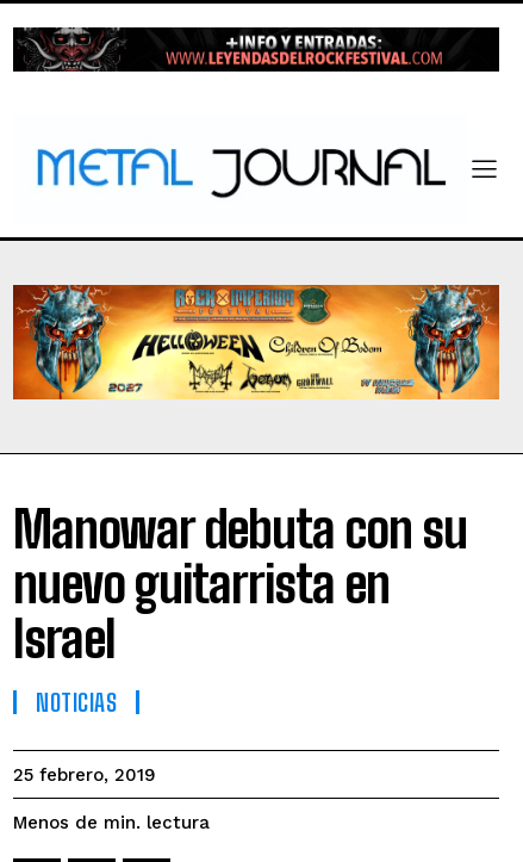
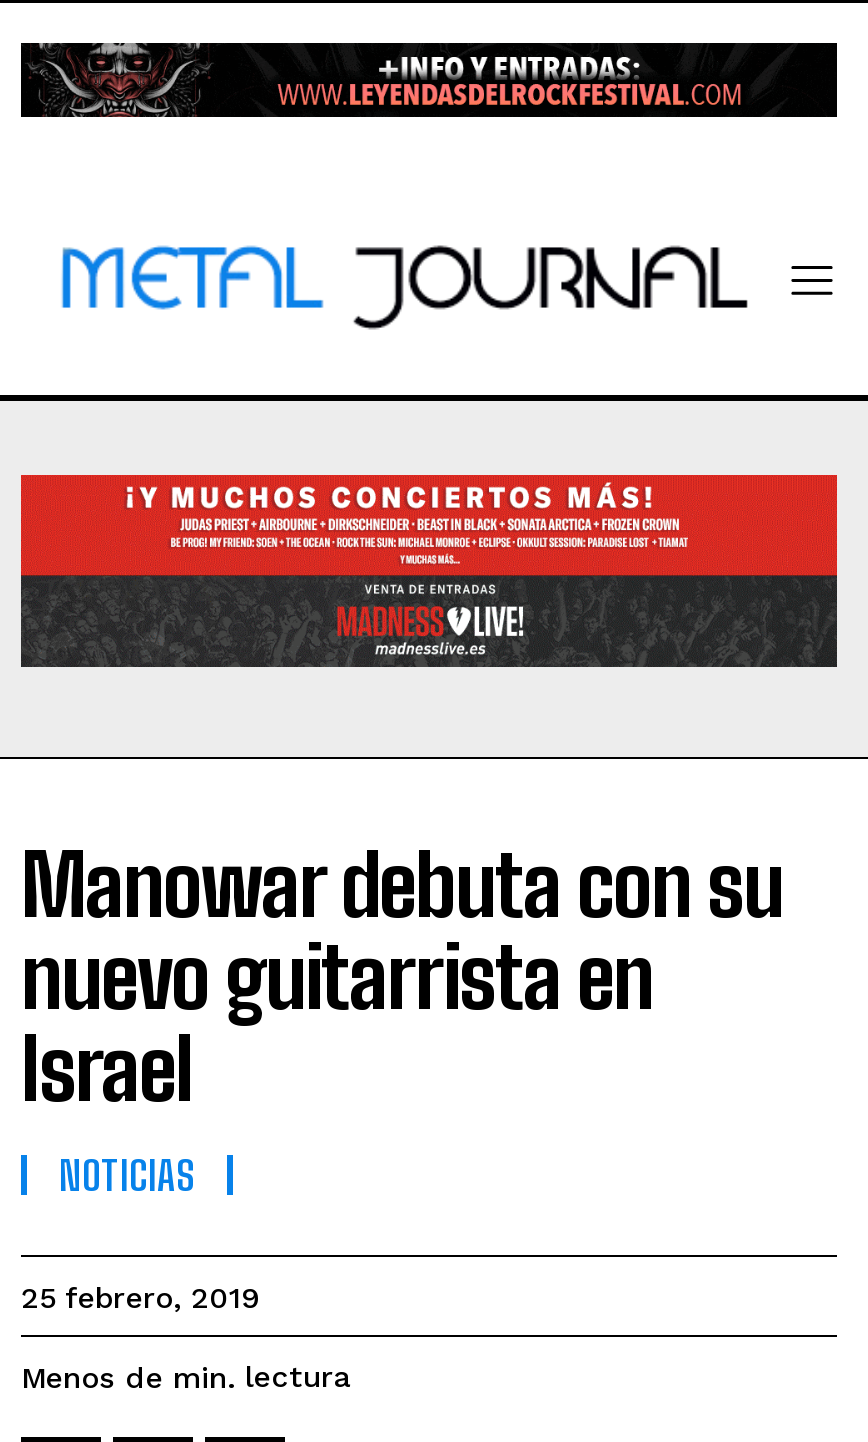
[12,284,500,401] [image] -> [19,473,839,669] [image]

